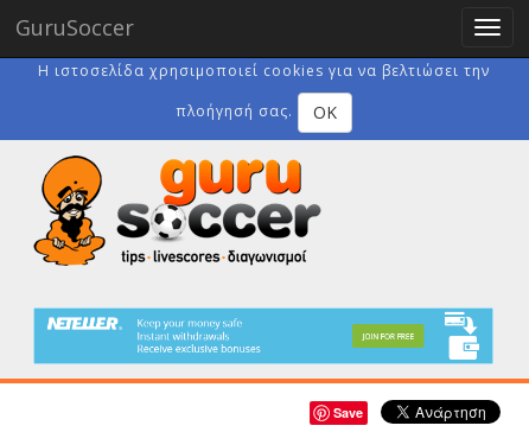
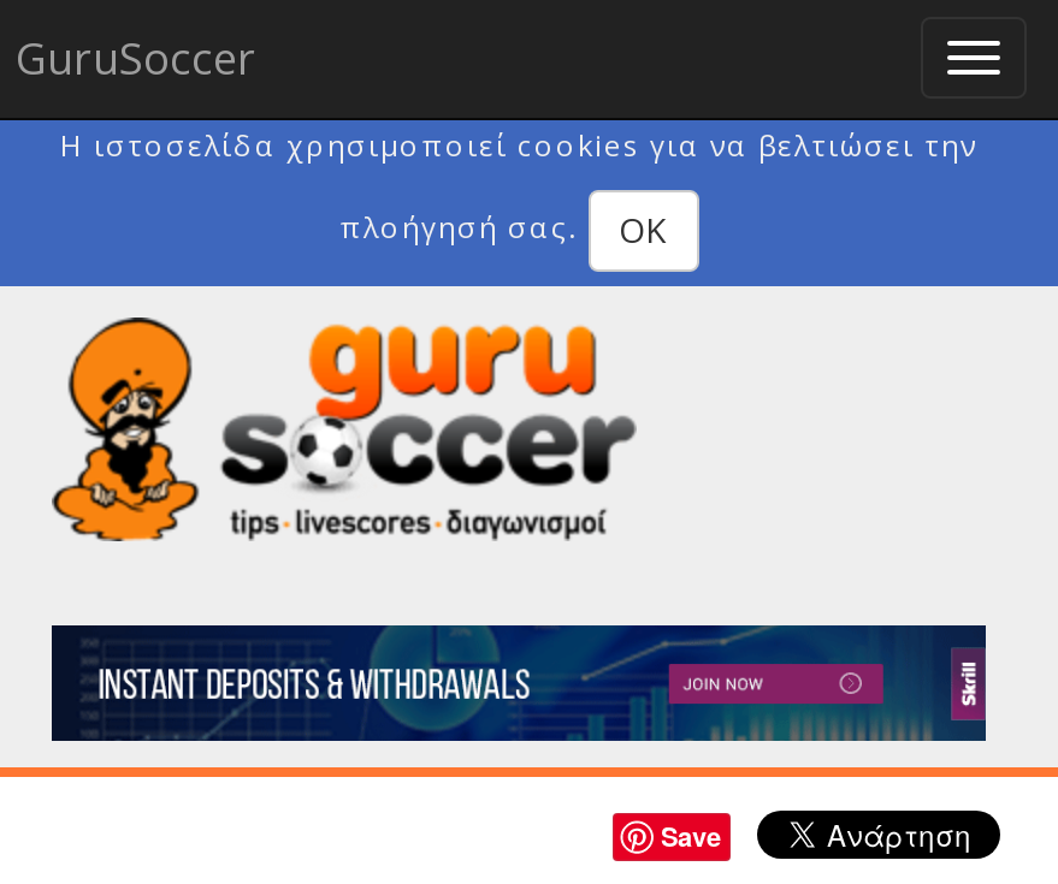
[33,307,493,364] [image] -> [49,623,988,743] [image]

